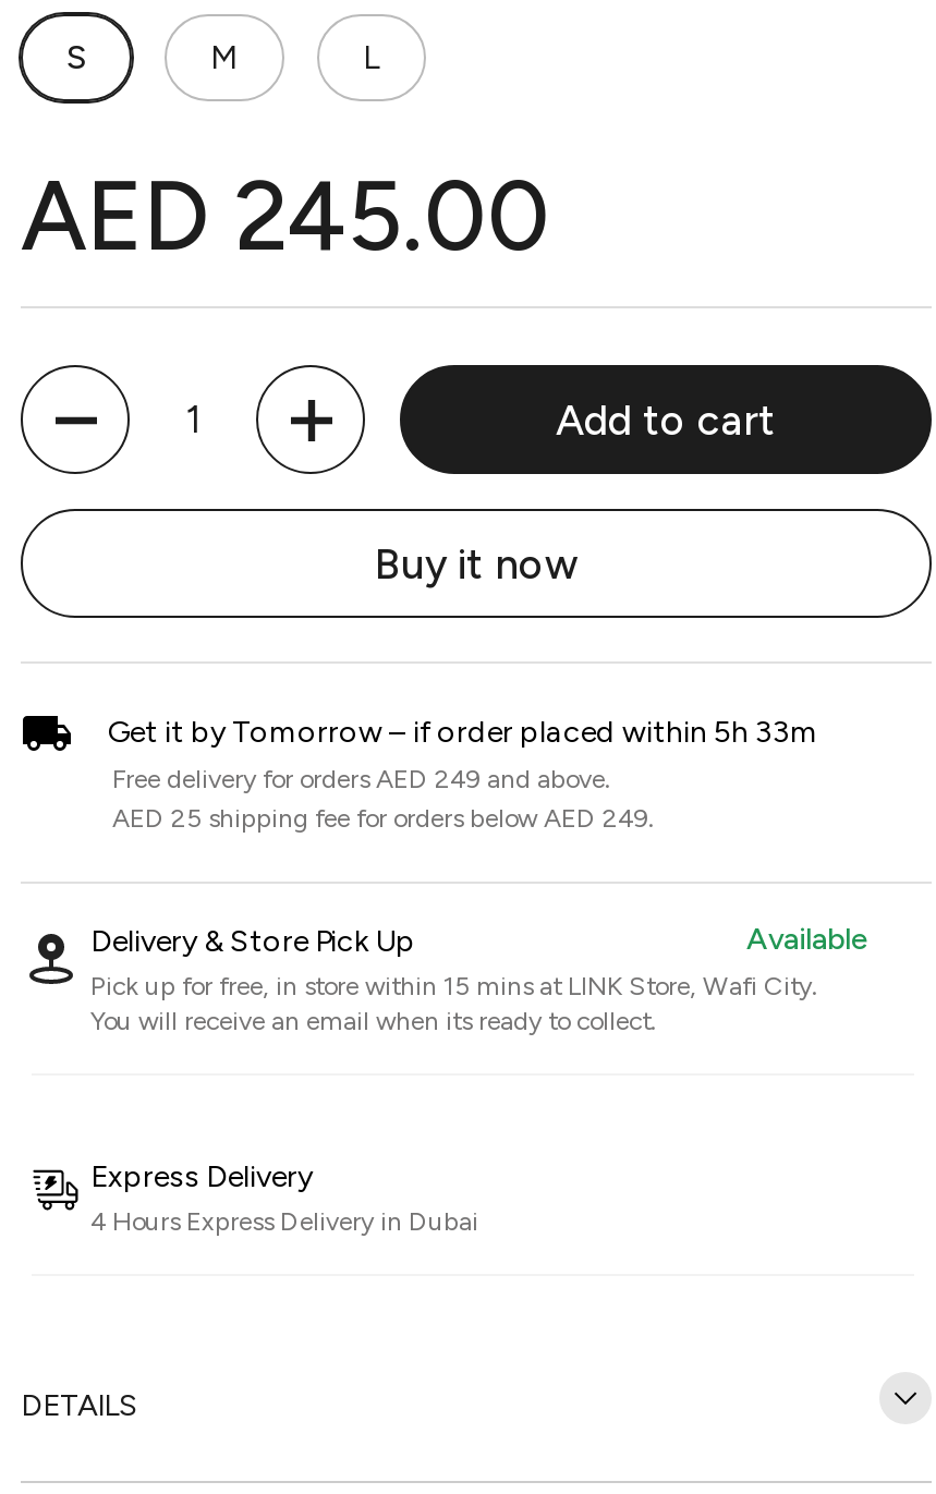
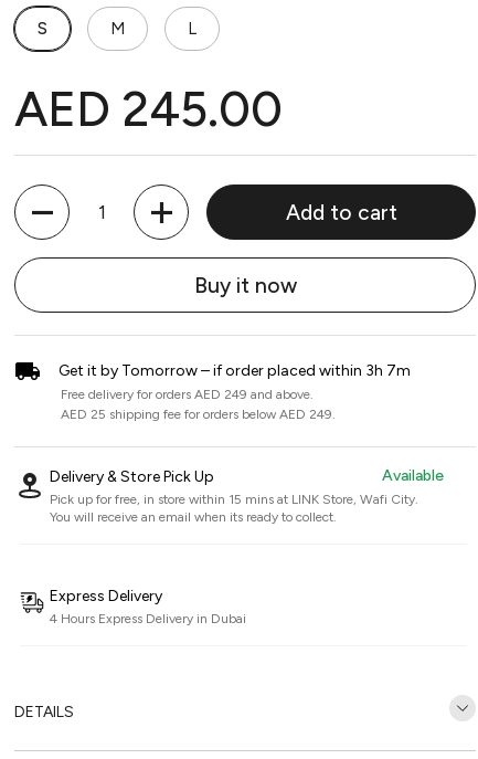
[108,713,818,750] Get it by Tomorrow – if order placed within 5h 33m -> [59,361,411,379] Get it by Tomorrow – if order placed within 3h 7m

